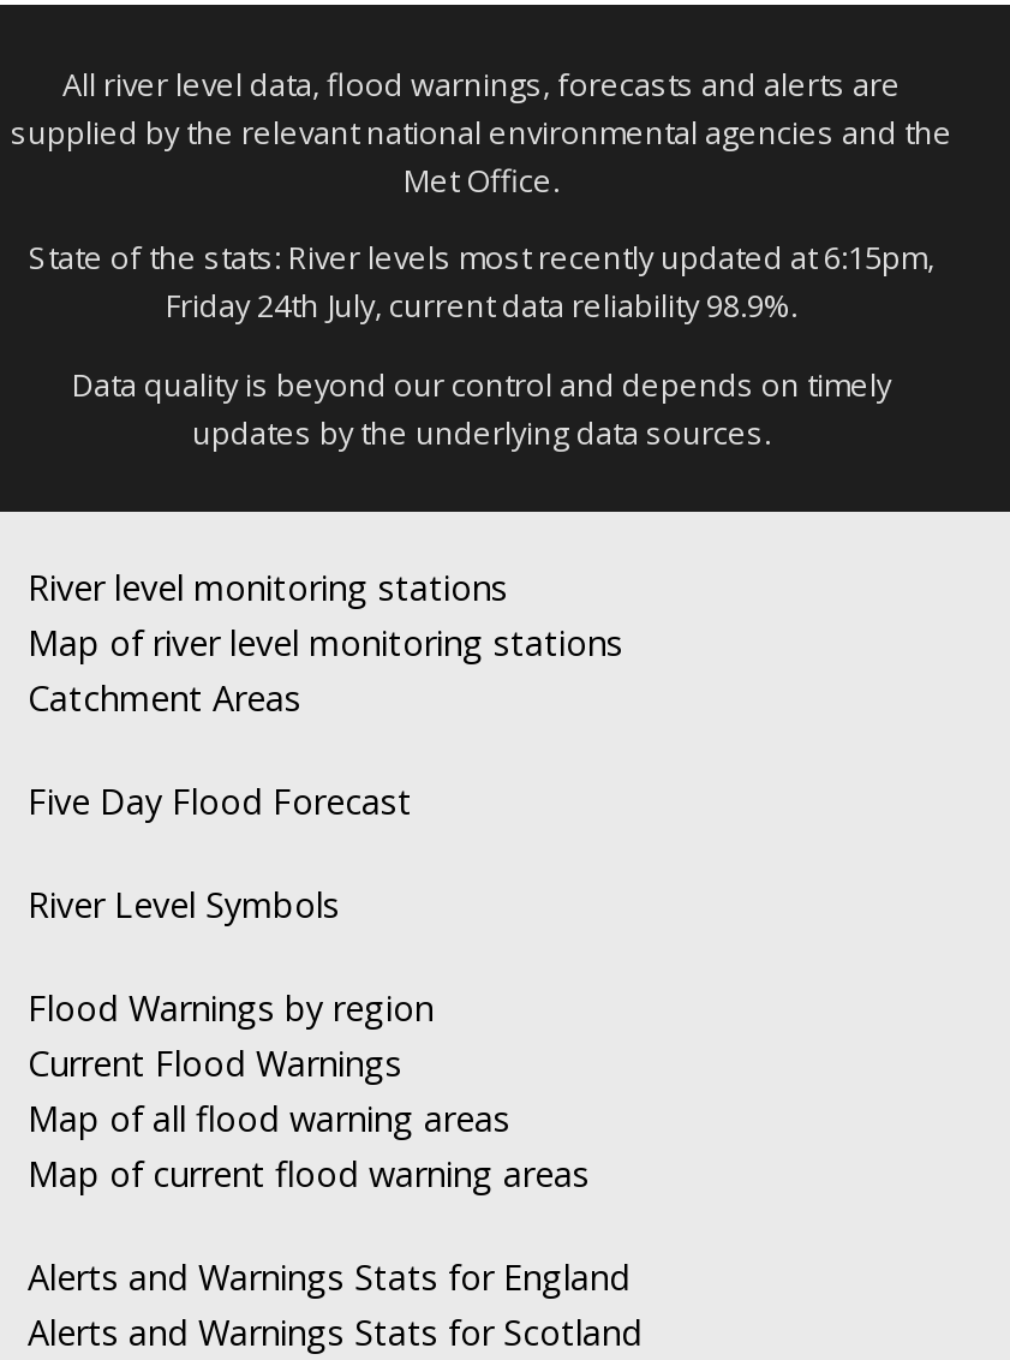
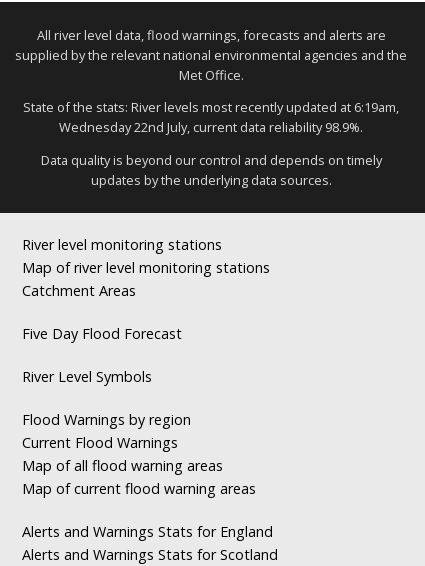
[29,236,934,280] State of the stats: River levels most recently updated at 6:15pm, -> [23,98,399,116] State of the stats: River levels most recently updated at 6:19am,
[166,284,797,328] Friday 24th July, current data reliability 98.9%. -> [59,118,363,136] Wednesday 22nd July, current data reliability 98.9%.

